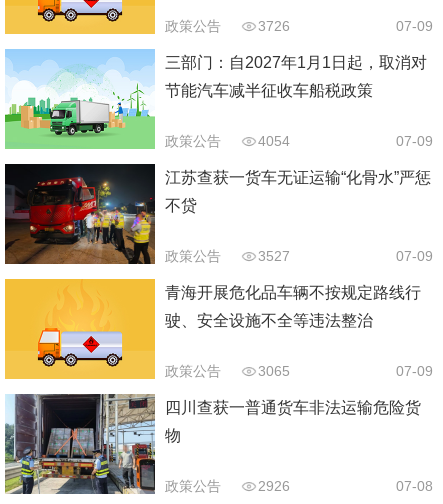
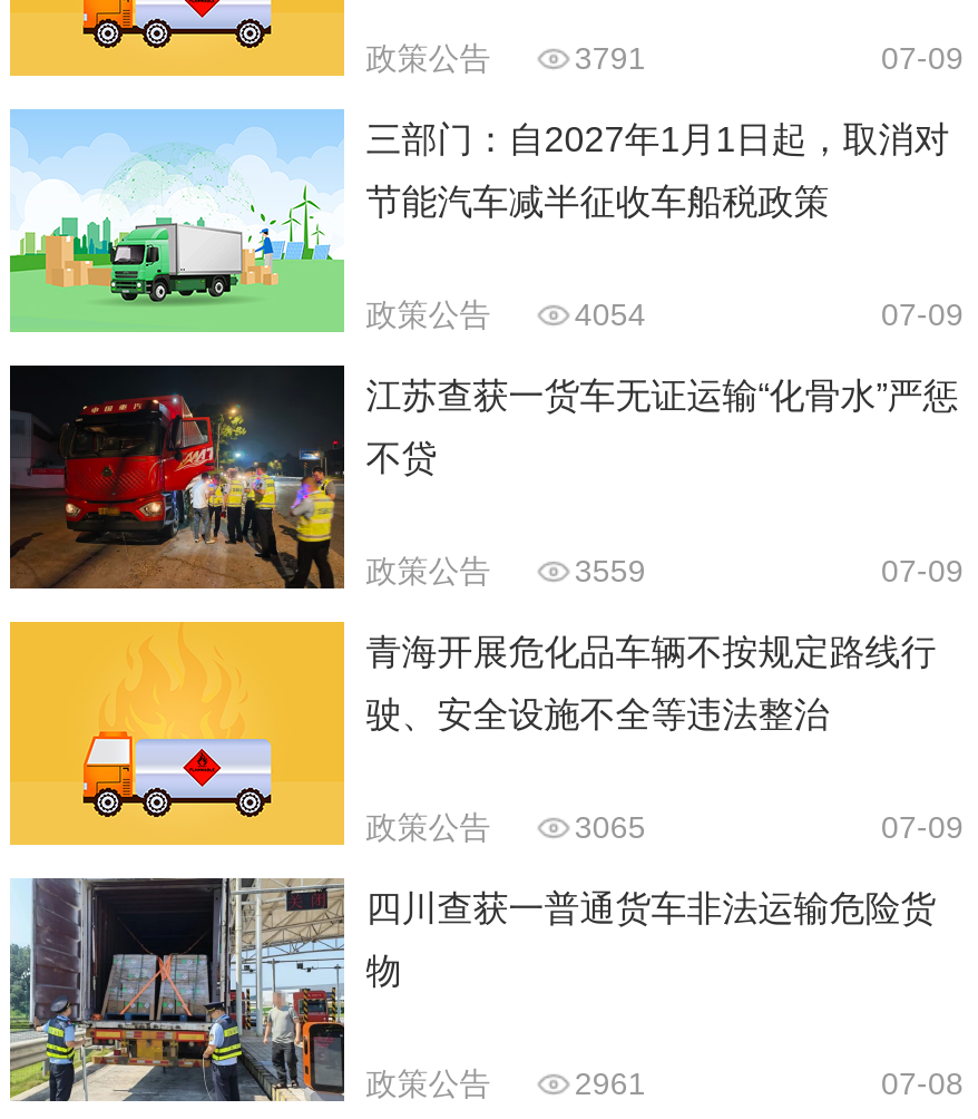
[258,18,290,34] 3726 -> [575,41,646,76] 3791
[258,248,290,264] 3527 -> [575,553,646,588] 3559
[258,478,290,494] 2926 -> [575,1065,646,1100] 2961

